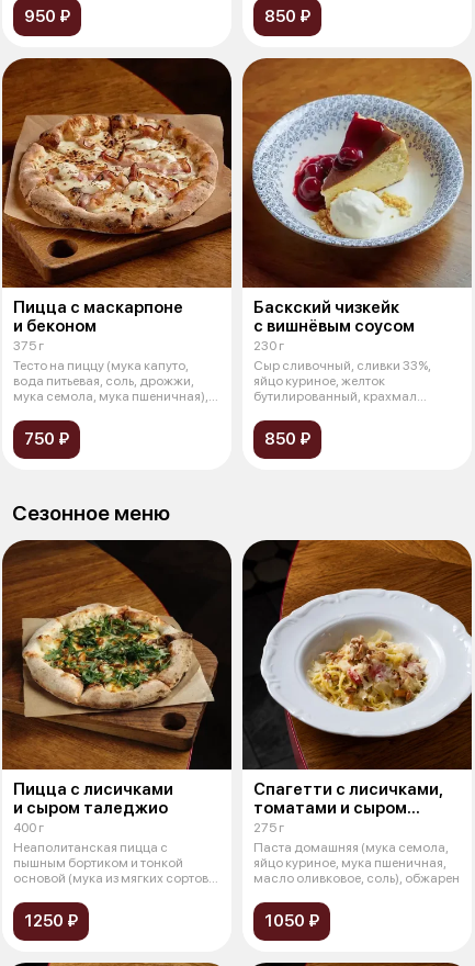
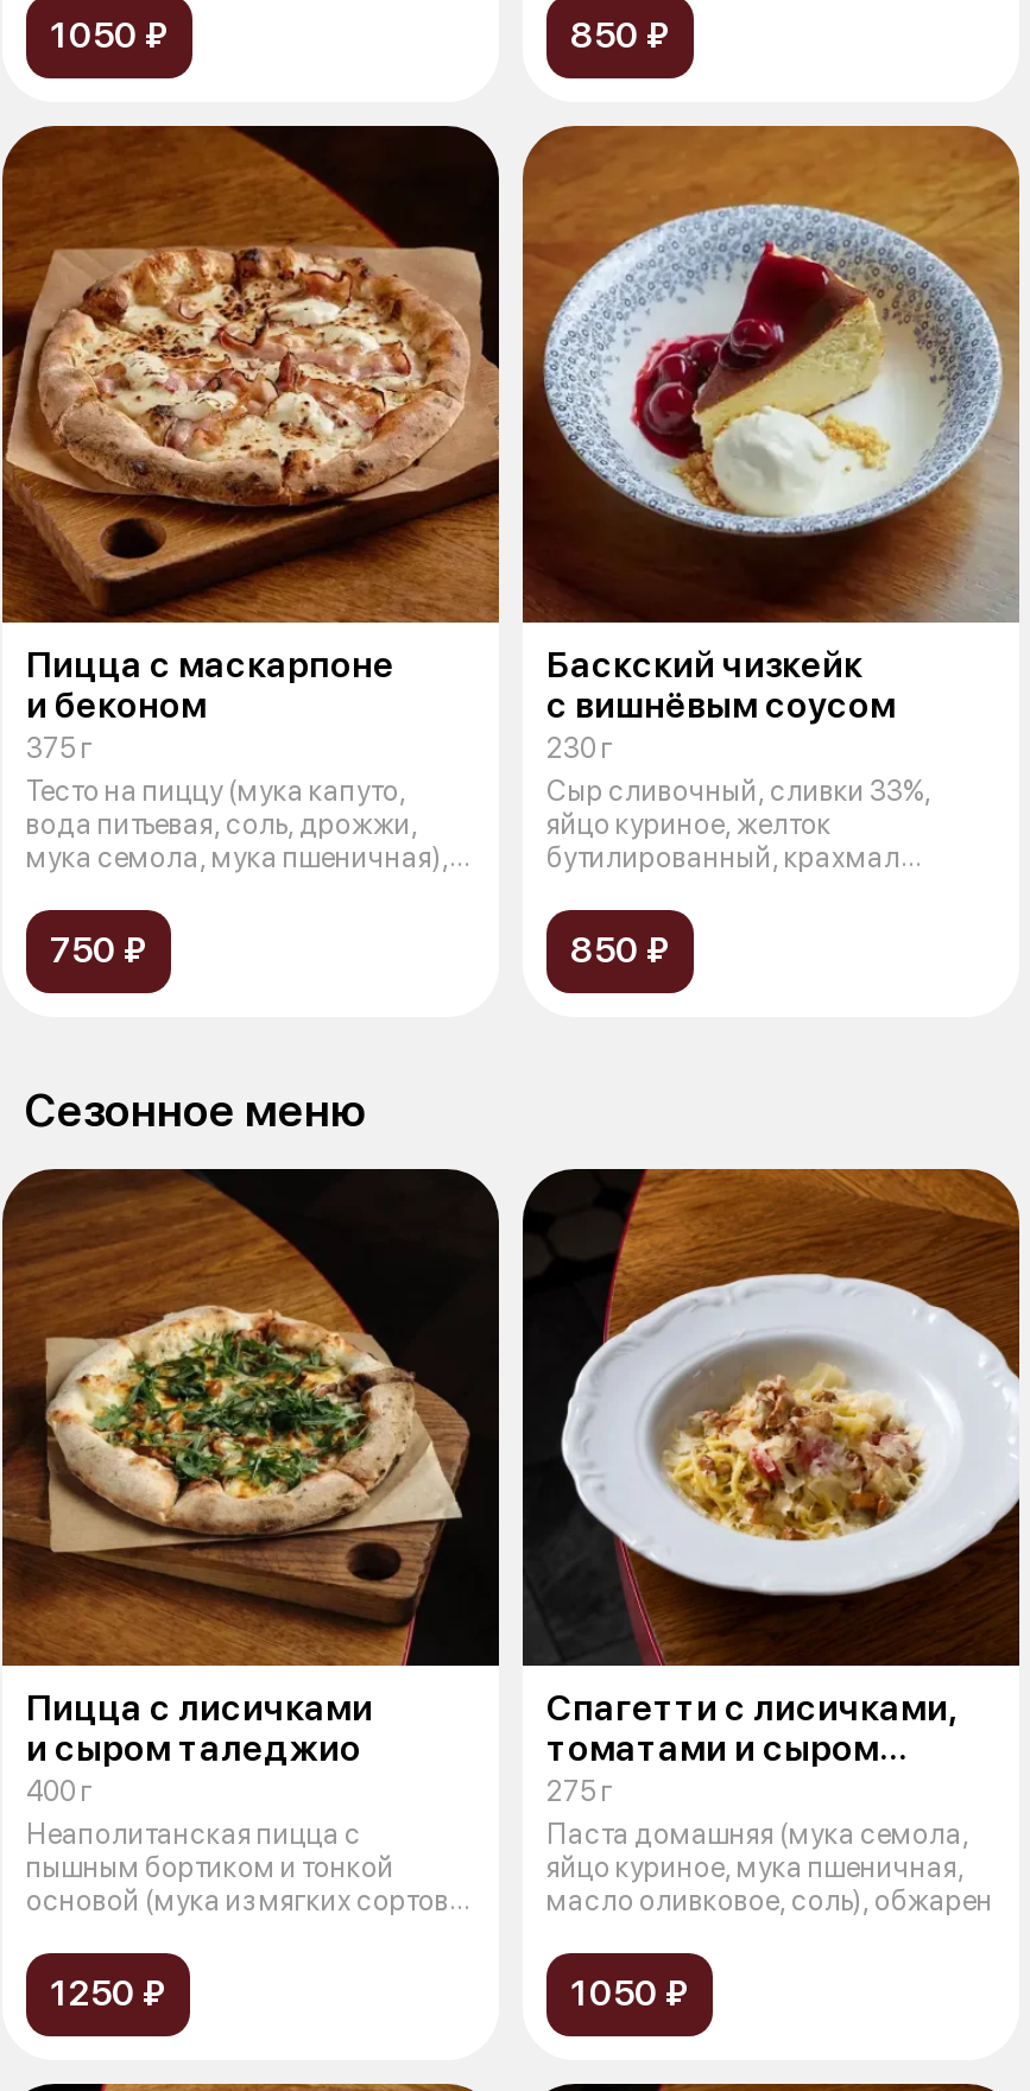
[24,6,70,26] 950 ₽ -> [50,13,169,56] 1050 ₽

